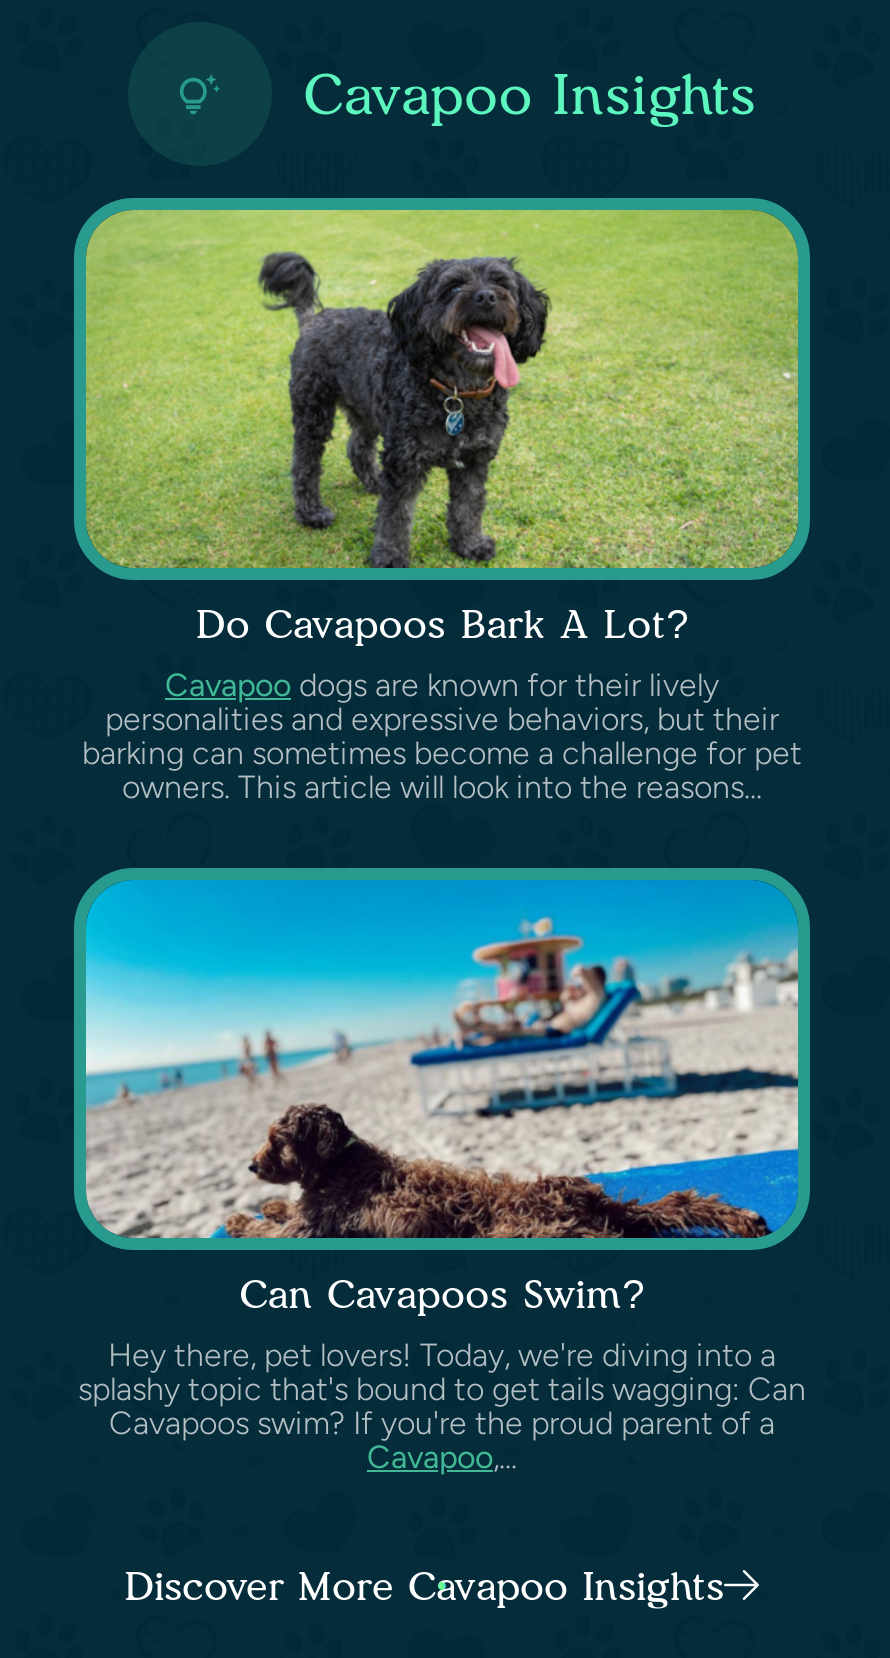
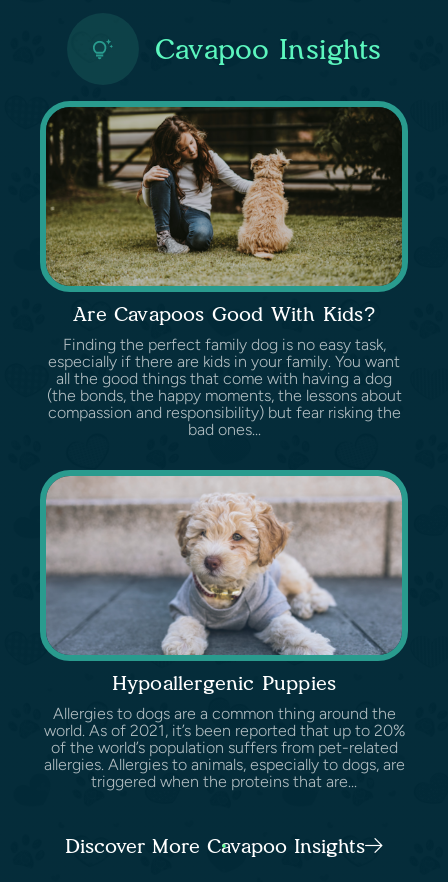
[82,208,802,806] [image] | Do Cavapoos Bark A Lot? | Cavapoo dogs are known for their lively | personalities and expressive behaviors, but their | barking can sometimes become a challenge for pet | owners. This article will look into the reasons... -> [45,106,403,439] [image] | Are Cavapoos Good With Kids? | Finding the perfect family dog is no easy task, | especially if there are kids in your family. You want | all the good things that come with having a dog | (the bonds, the happy moments, the lessons about | compassion and responsibility) but fear risking the | bad ones...
[76,866,808,1475] [image] | Can Cavapoos Swim? | Hey there, pet lovers! Today, we're diving into a | splashy topic that's bound to get tails wagging: Can | Cavapoos swim? If you're the proud parent of a | Cavapoo,... -> [41,469,407,790] [image] | Hypoallergenic Puppies | Allergies to dogs are a common thing around the | world. As of 2021, it’s been reported that up to 20% | of the world’s population suffers from pet-related | allergies. Allergies to animals, especially to dogs, are | triggered when the proteins that are...

